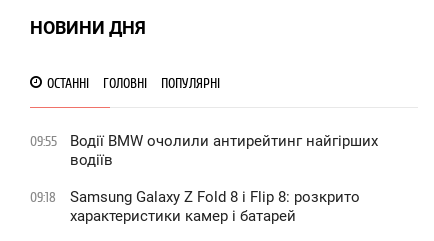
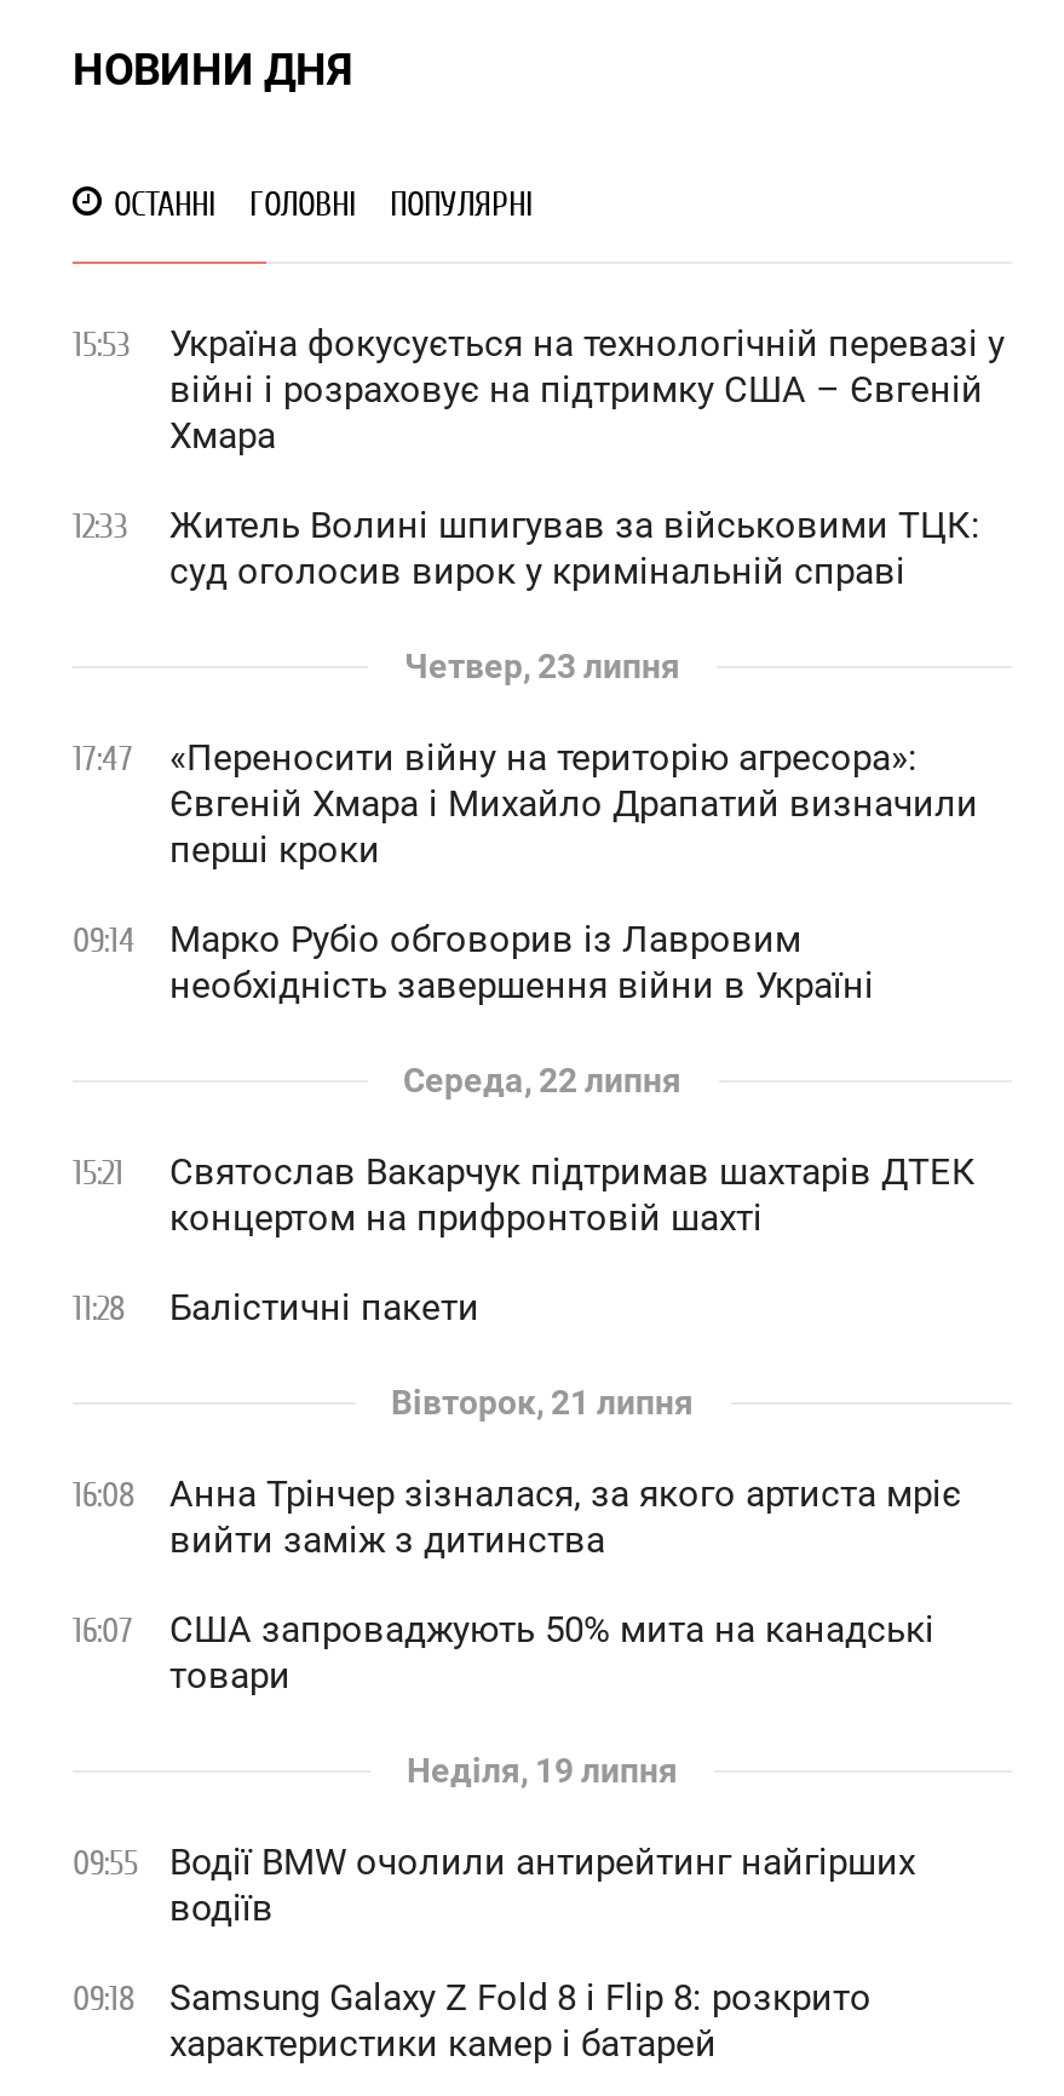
none -> [73,322,1005,1790] 15:53 | Україна фокусується на технологічній перевазі у | війні і розраховує на підтримку США – Євгеній | Хмара | 12:33 | Житель Волині шпигував за військовими ТЦК: | суд оголосив вирок у кримінальній справі | Четвер, 23 липня | 17:47 | «Переносити війну на територію агресора»: | Євгеній Хмара і Михайло Драпатий визначили | перші кроки | 09:14 | Марко Рубіо обговорив із Лавровим | необхідність завершення війни в Україні | Середа, 22 липня | 15:21 | Святослав Вакарчук підтримав шахтарів ДТЕК | концертом на прифронтовій шахті | 11:28 | Балістичні пакети | Вівторок, 21 липня | 16:08 | Анна Трінчер зізналася, за якого артиста мріє | вийти заміж з дитинства | 16:07 | США запроваджують 50% мита на канадські | товари | Неділя, 19 липня

